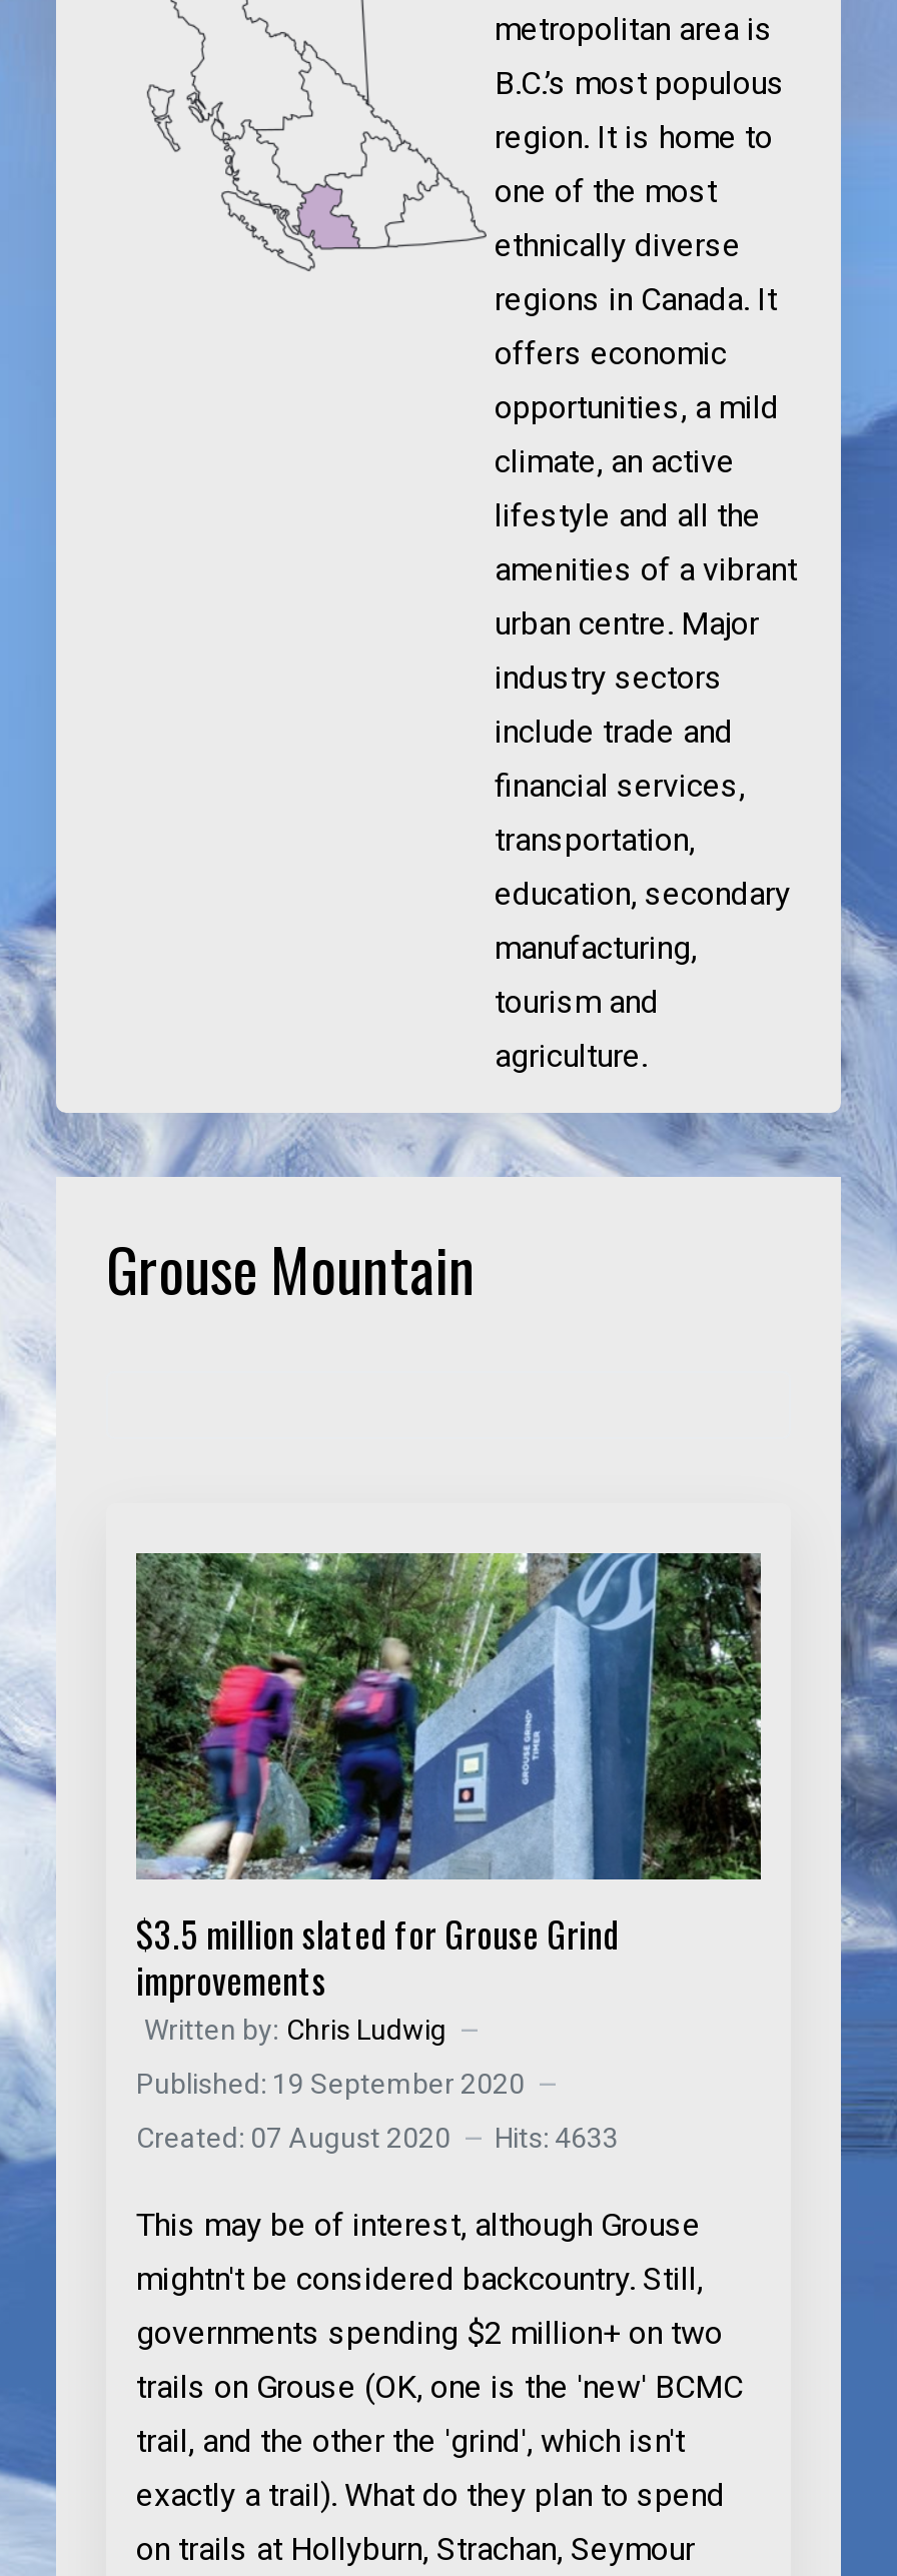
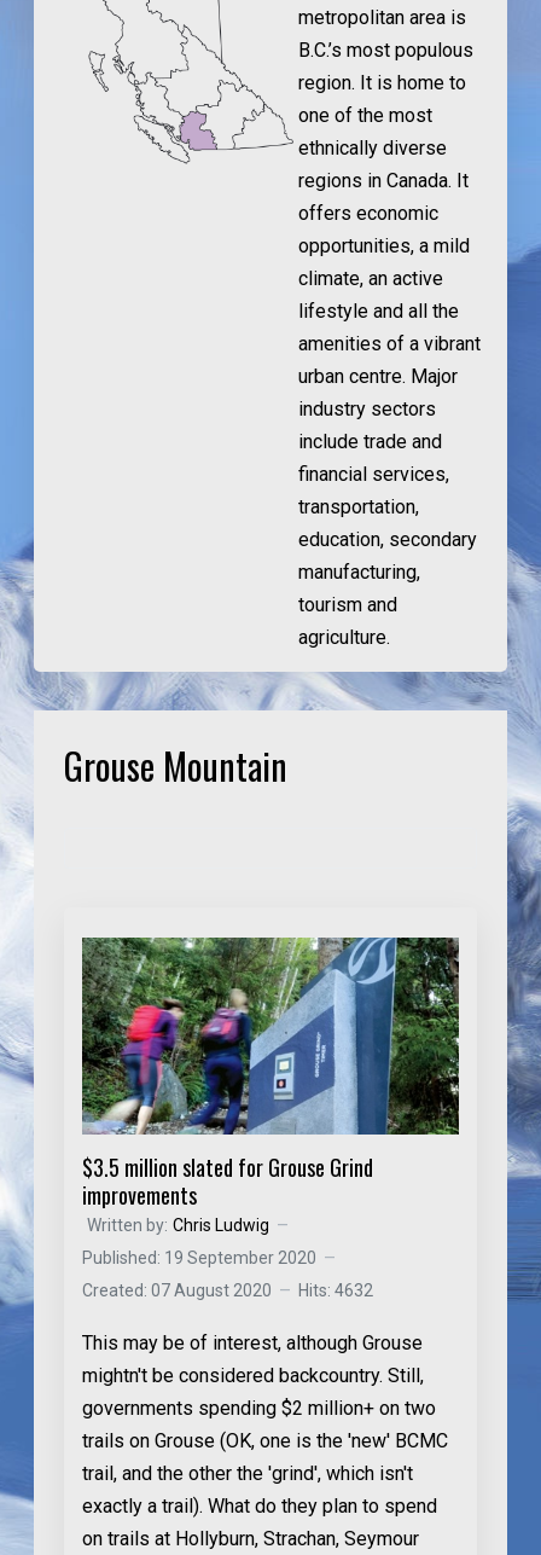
[136,2121,619,2153] Created: 07 August 2020 Hits: 4633 -> [82,1281,373,1300] Created: 07 August 2020 Hits: 4632

